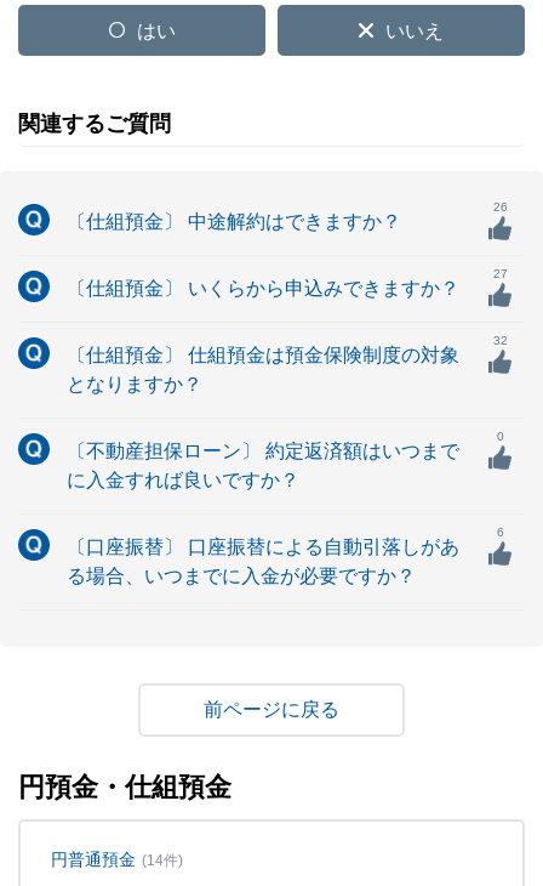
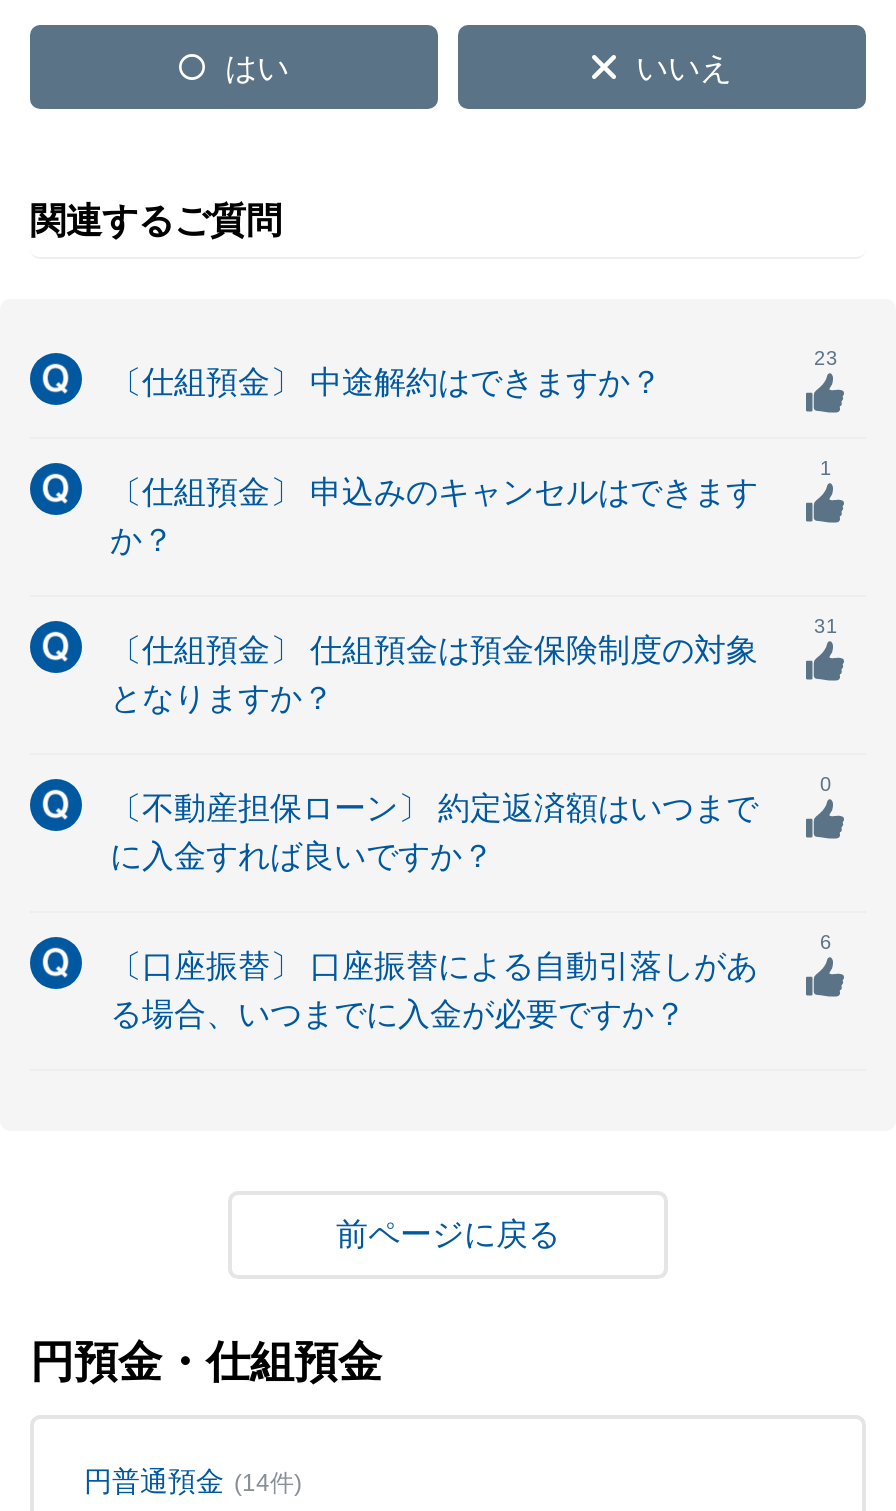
[493,200,508,214] 26 -> [814,347,838,369] 23
[493,267,508,280] 27 -> [820,457,832,479] 1
[67,278,459,299] 〔仕組預金〕 いくらから申込みできますか？ -> [110,475,758,557] 〔仕組預金〕 申込みのキャンセルはできます | か？
[493,334,508,347] 32 -> [814,615,838,637] 31

